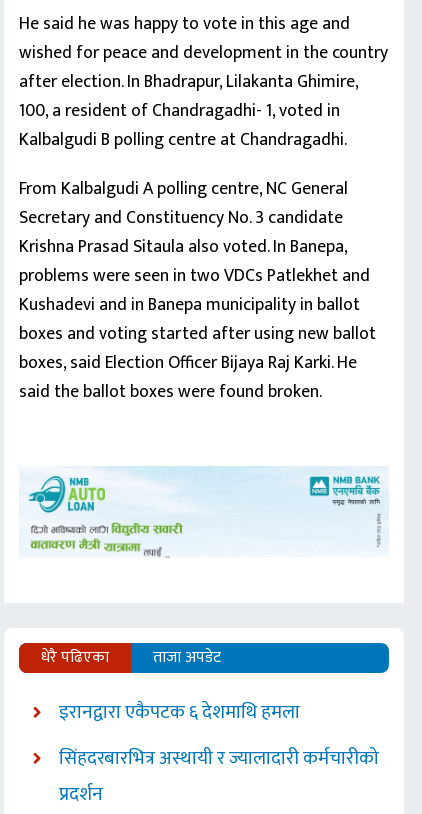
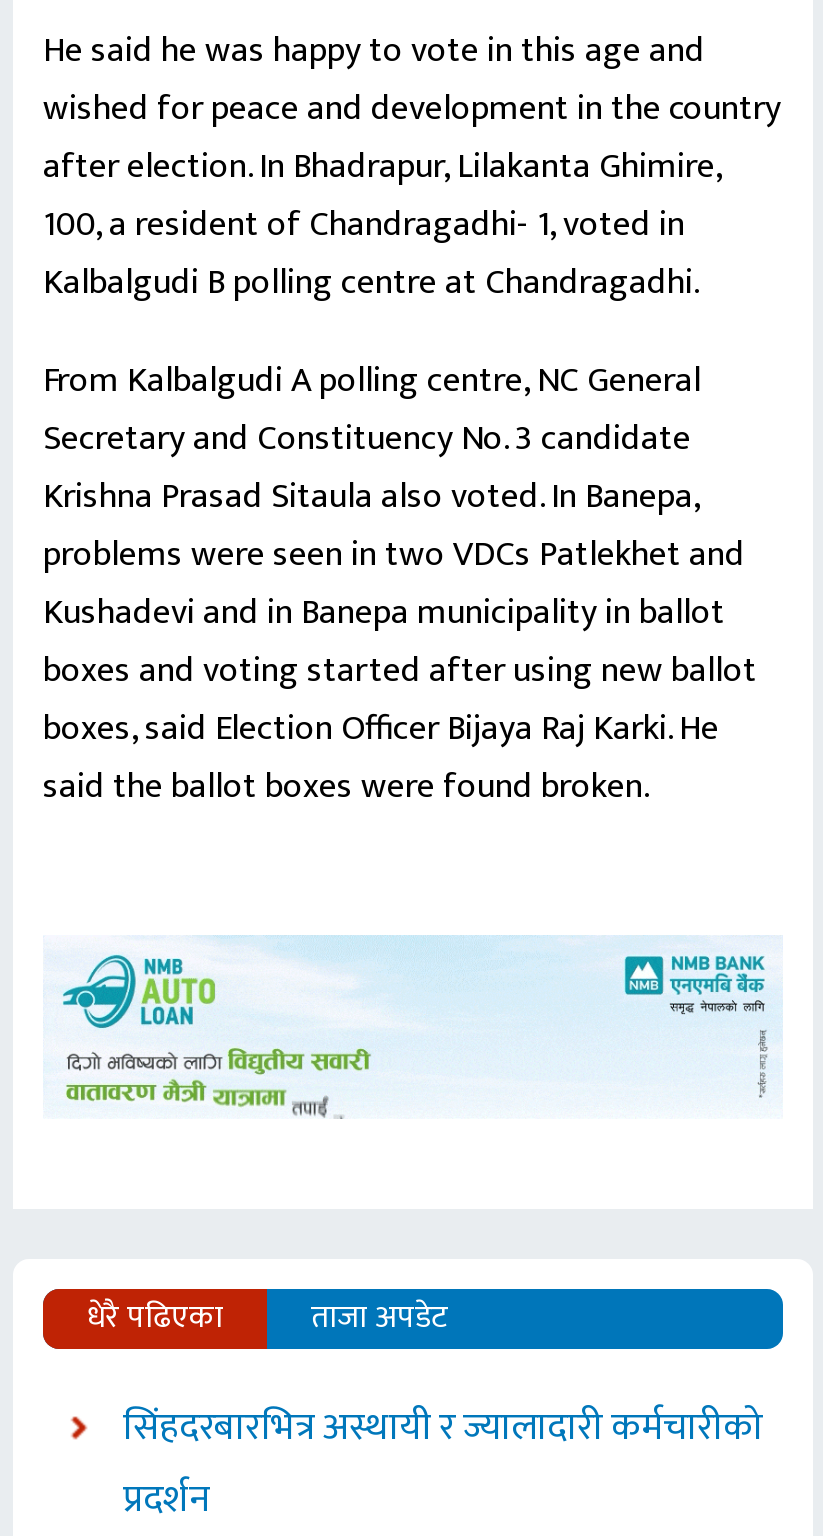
[59,696,300,728] इरानद्वारा एकैपटक ६ देशमाथि हमला -> none

